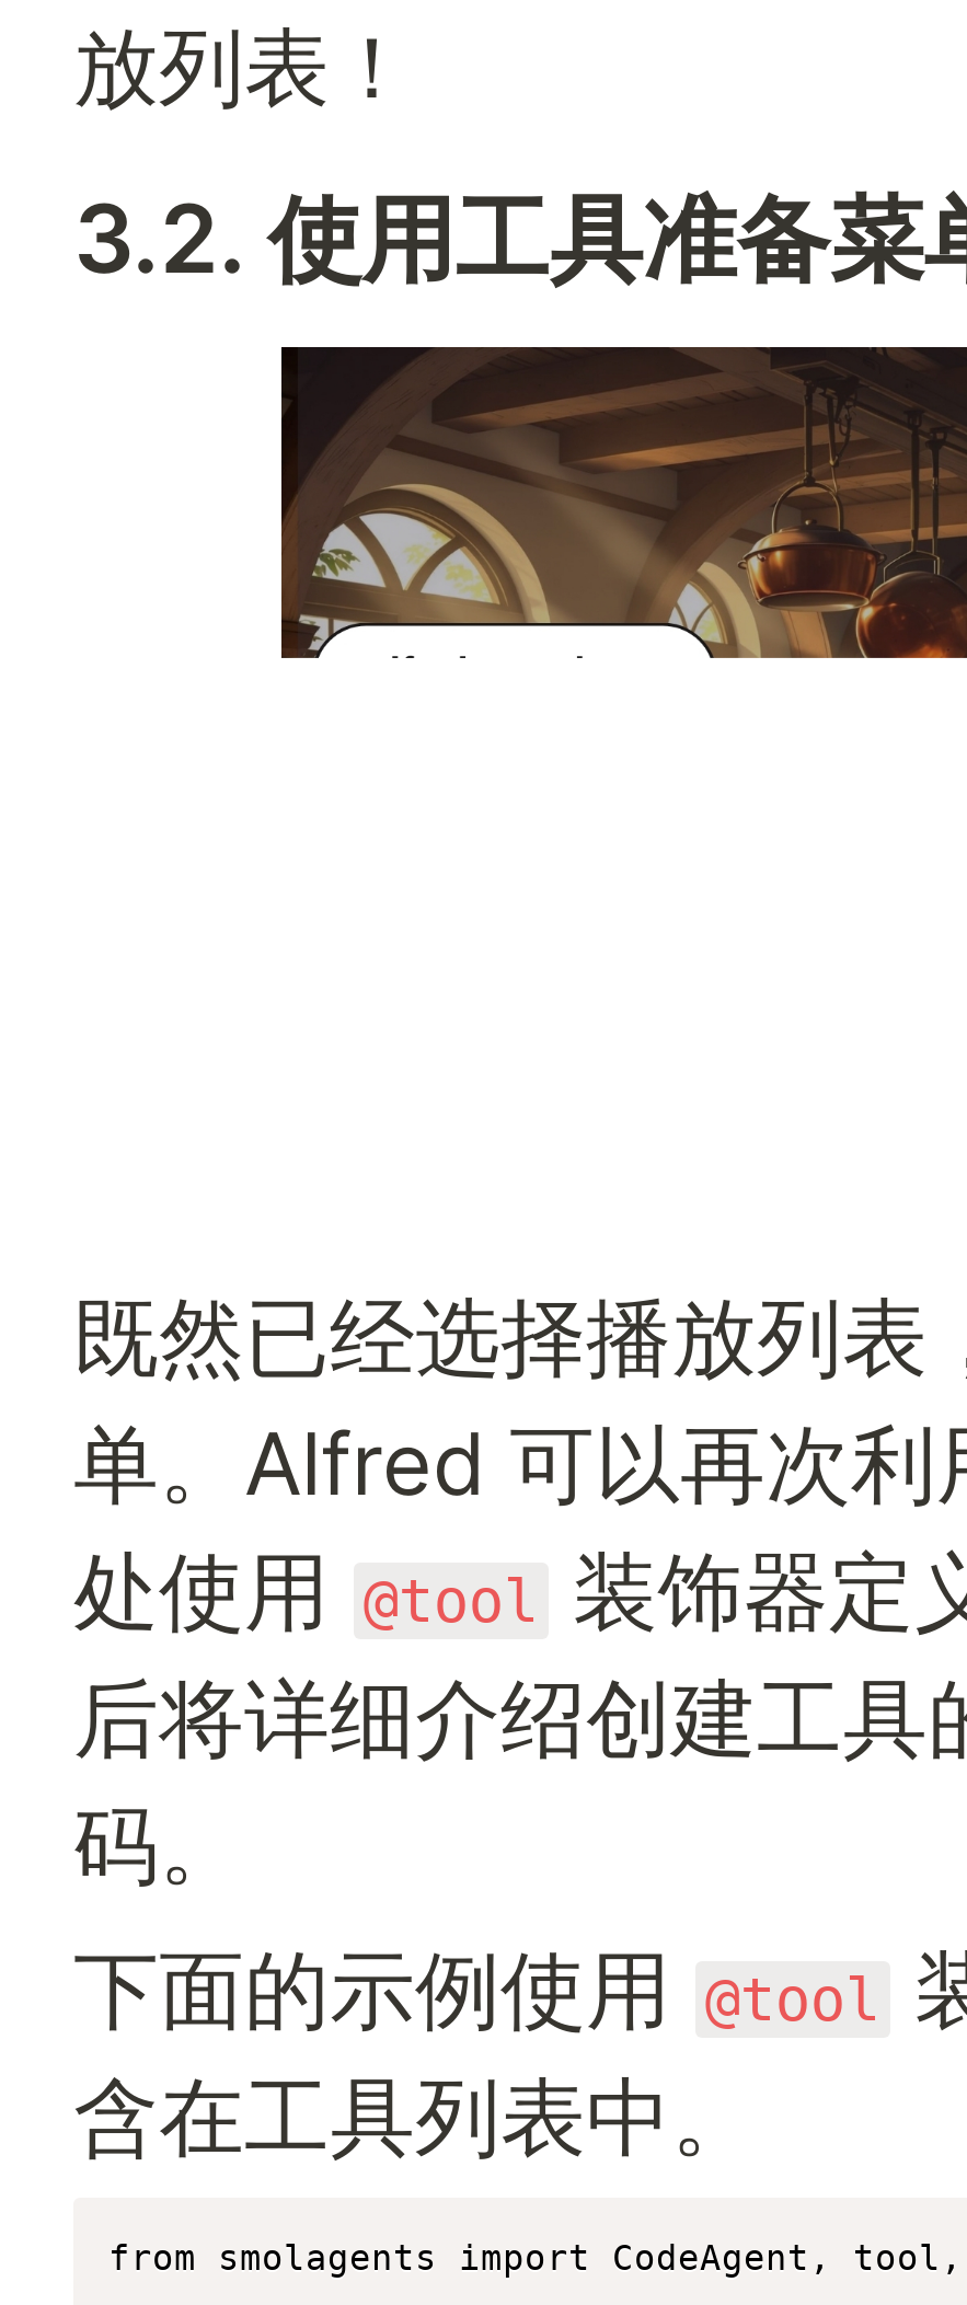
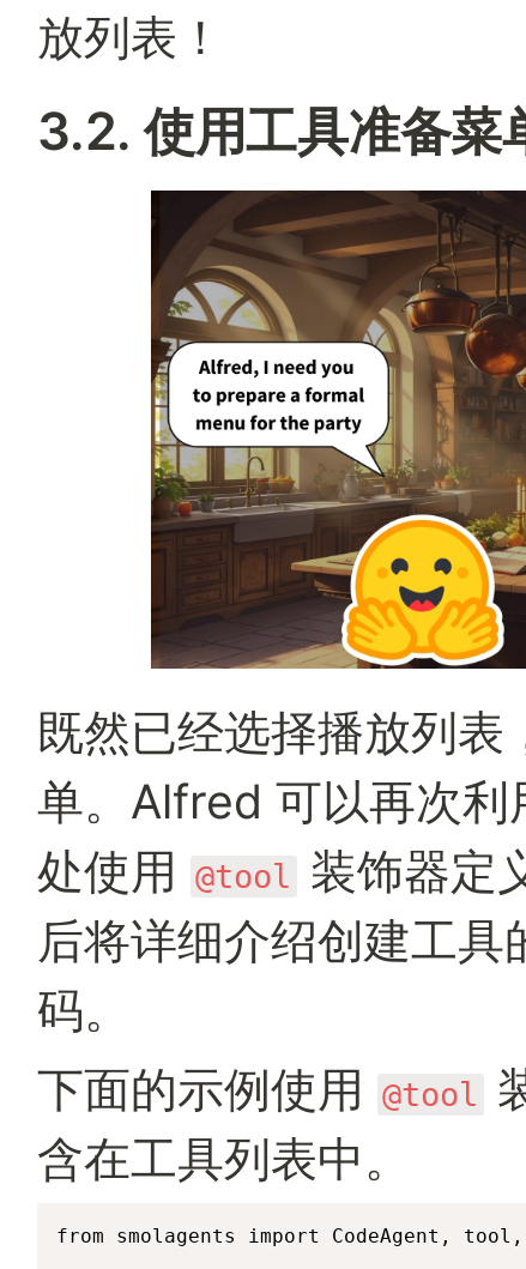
none -> [150,359,522,670] [image]

